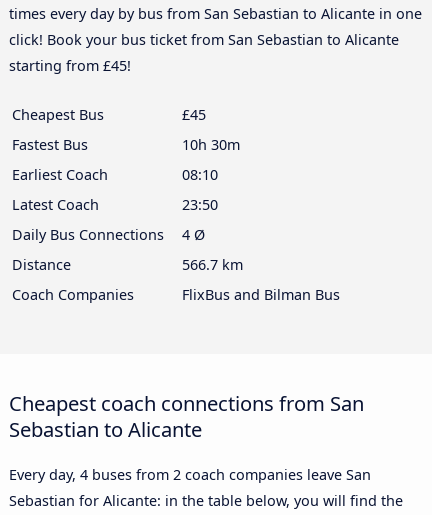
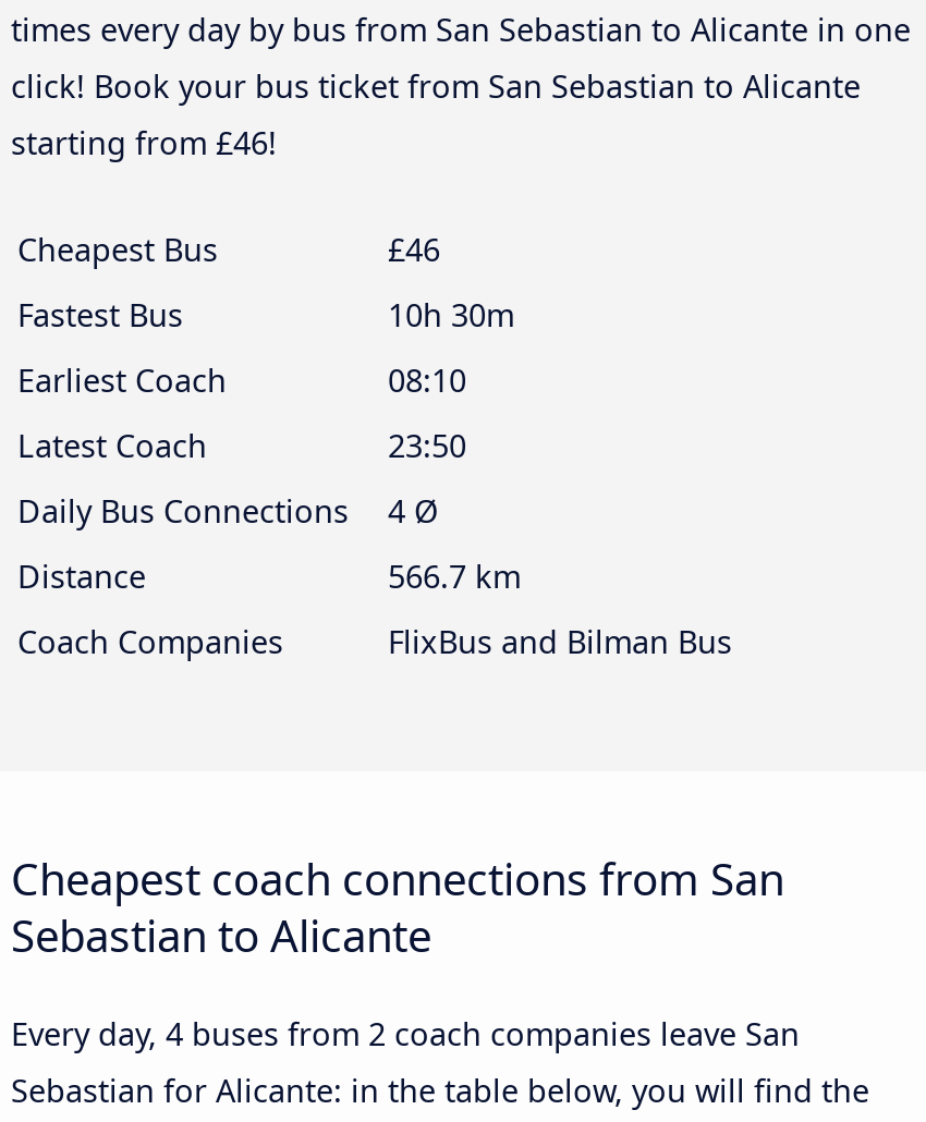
[9,56,131,75] starting from £45! -> [11,122,277,164] starting from £46!
[182,105,206,124] £45 -> [388,229,440,271] £46

